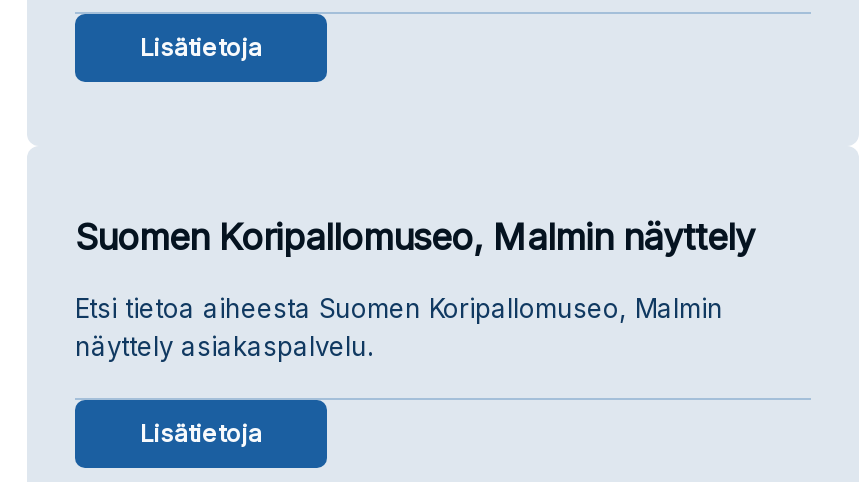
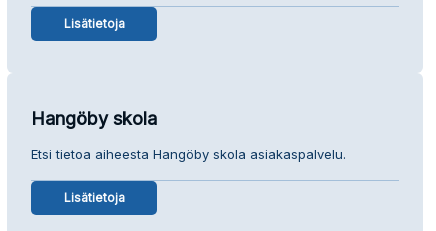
[75,215,755,257] Suomen Koripallomuseo, Malmin näyttely -> [31,107,157,128] Hangöby skola
[75,291,723,361] Etsi tietoa aiheesta Suomen Koripallomuseo, Malmin | näyttely asiakaspalvelu. -> [31,145,346,161] Etsi tietoa aiheesta Hangöby skola asiakaspalvelu.

